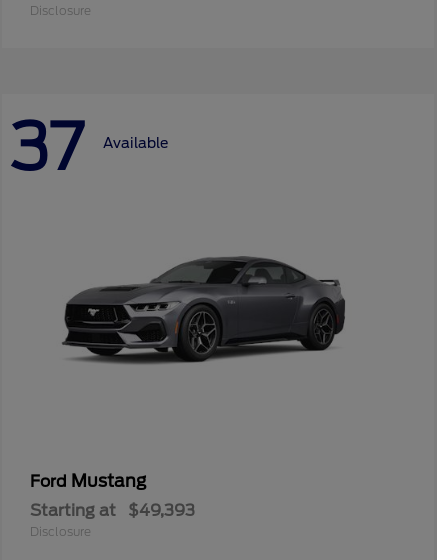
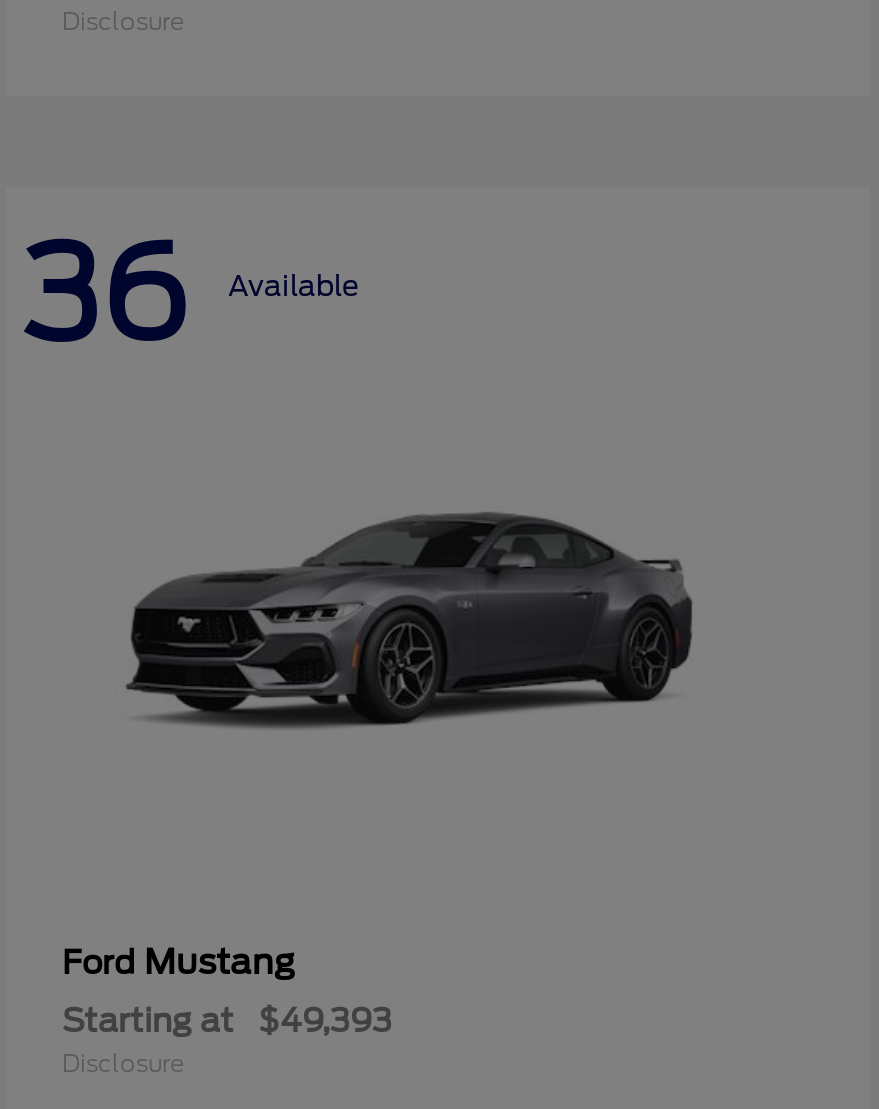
[10,109,168,185] 37 Available -> [22,217,358,369] 36 Available

